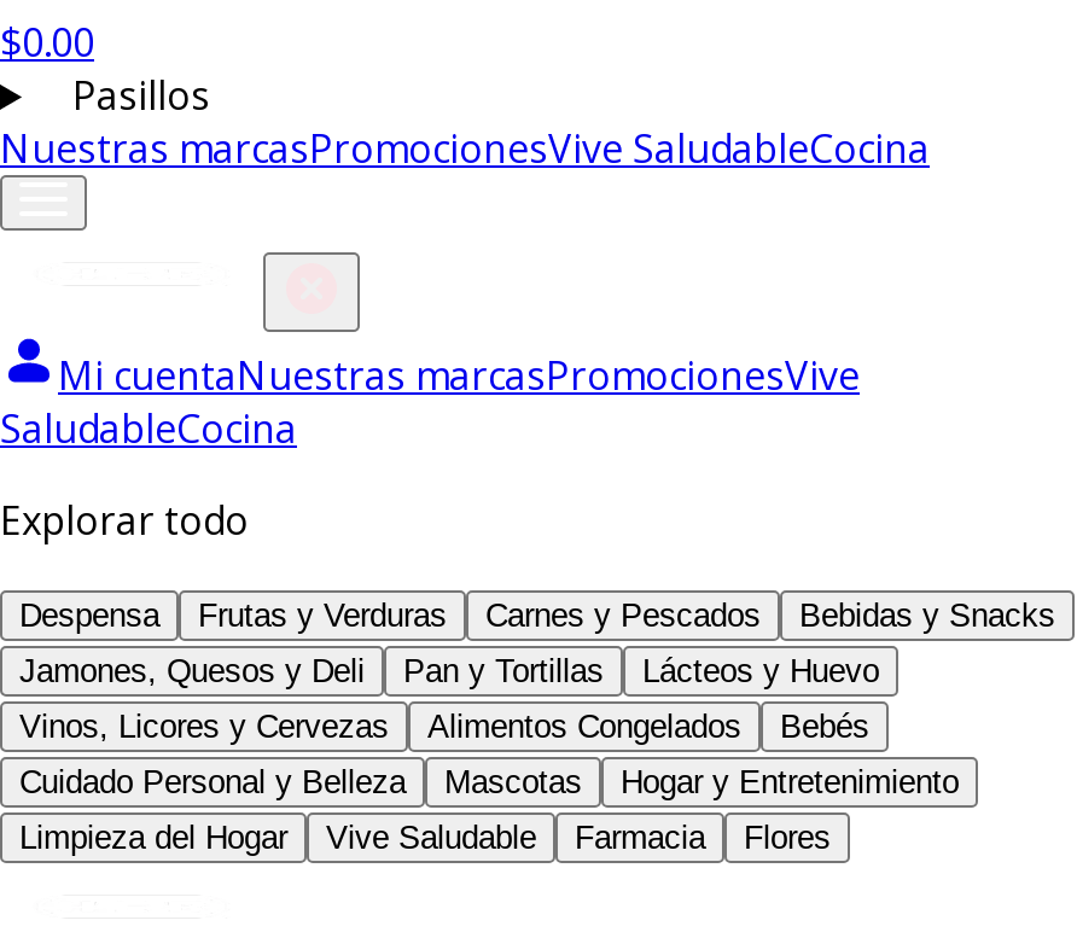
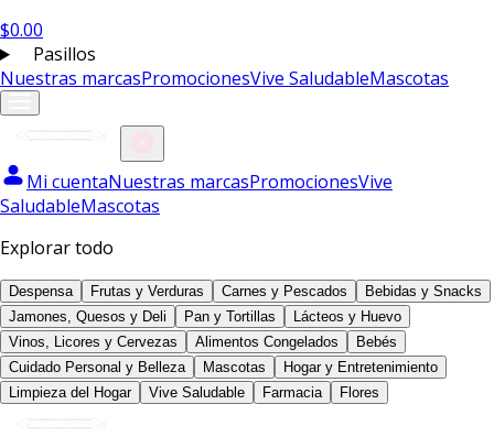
[0,122,930,175] Nuestras marcasPromocionesVive SaludableCocina -> [0,66,449,90] Nuestras marcasPromocionesVive SaludableMascotas
[0,402,297,455] SaludableCocina -> [0,194,160,218] SaludableMascotas

